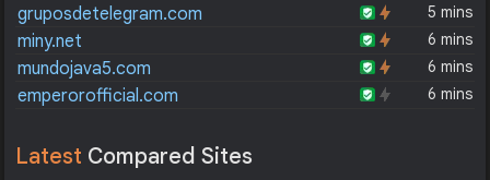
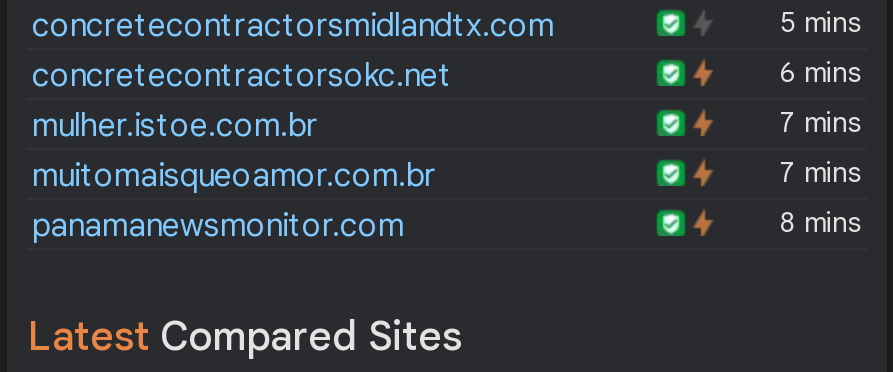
[18,3,203,25] gruposdetelegram.com -> [32,6,554,46] concretecontractorsmidlandtx.com
[18,31,83,53] miny.net -> [32,56,452,96] concretecontractorsokc.net
[18,57,472,107] mundojava5.com | 6 mins | emperorofficial.com | 6 mins -> [32,104,862,246] mulher.istoe.com.br | 7 mins | muitomaisqueoamor.com.br | 7 mins | panamanewsmonitor.com | 8 mins

